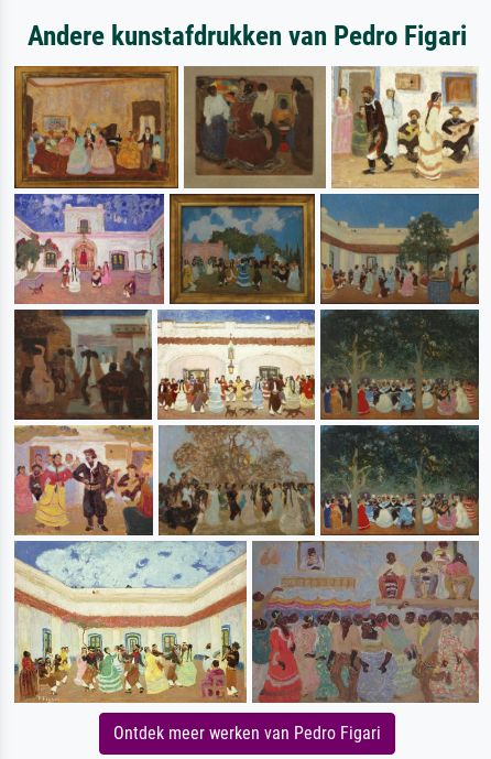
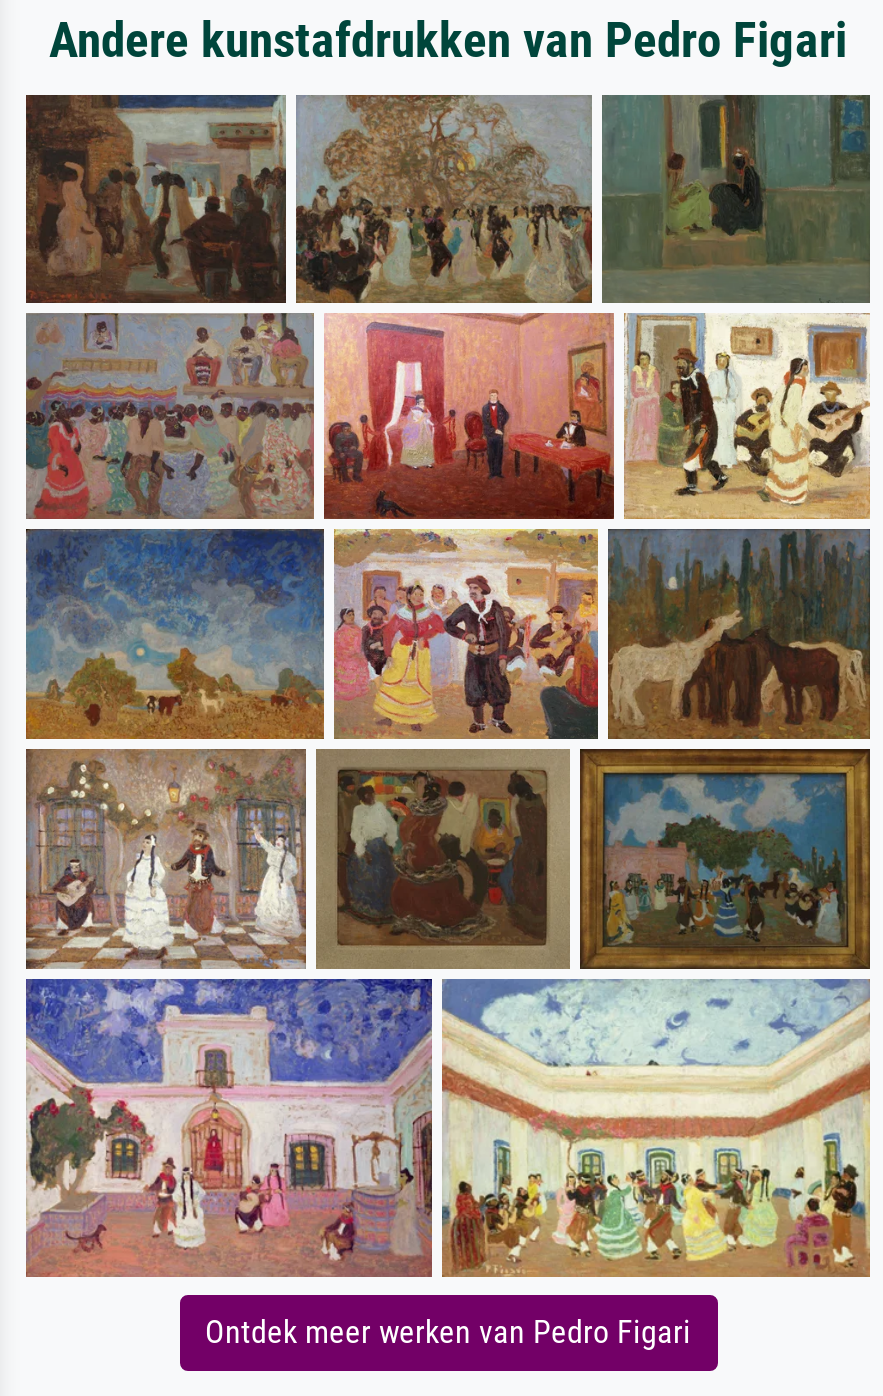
[13,65,480,704] [image] -> [24,93,872,1279] [image]

